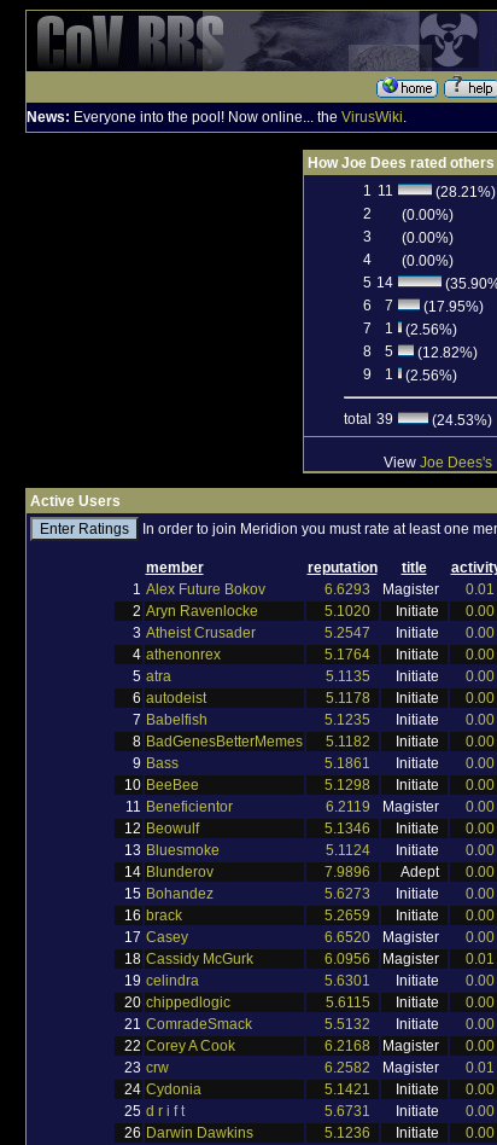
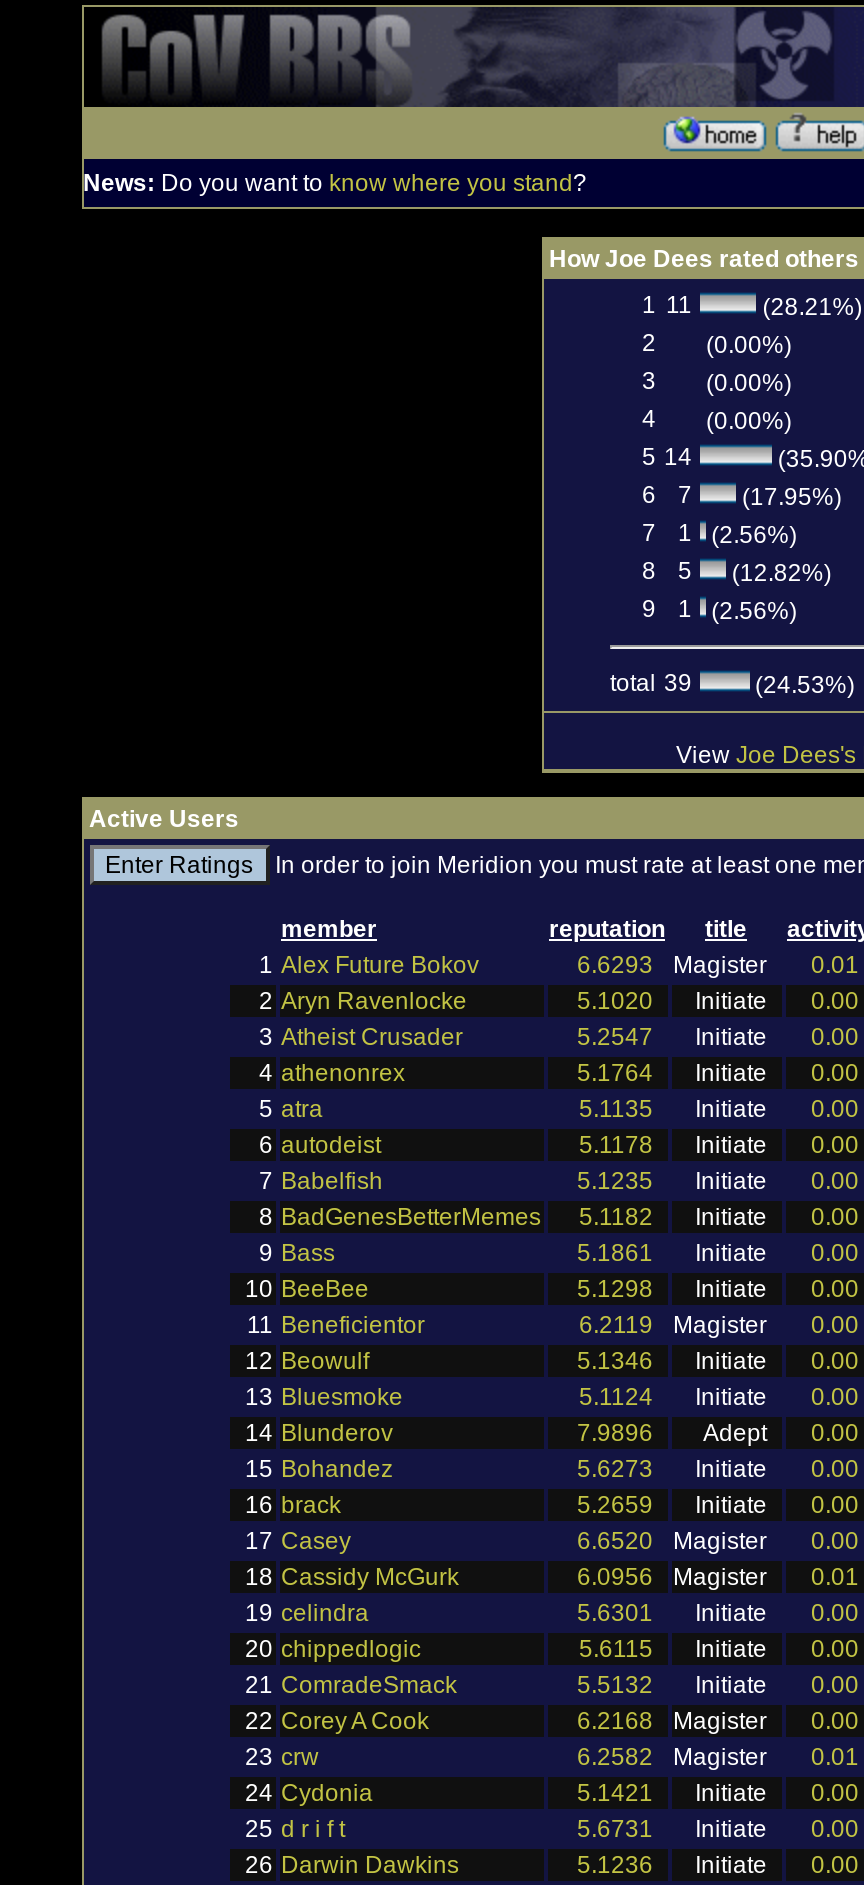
[26,109,406,126] News: Everyone into the pool! Now online... the VirusWiki. -> [83,169,587,197] News: Do you want to know where you stand?

